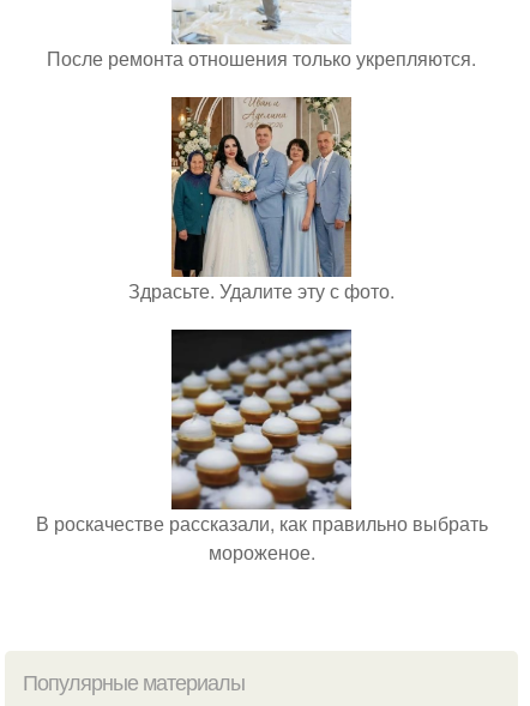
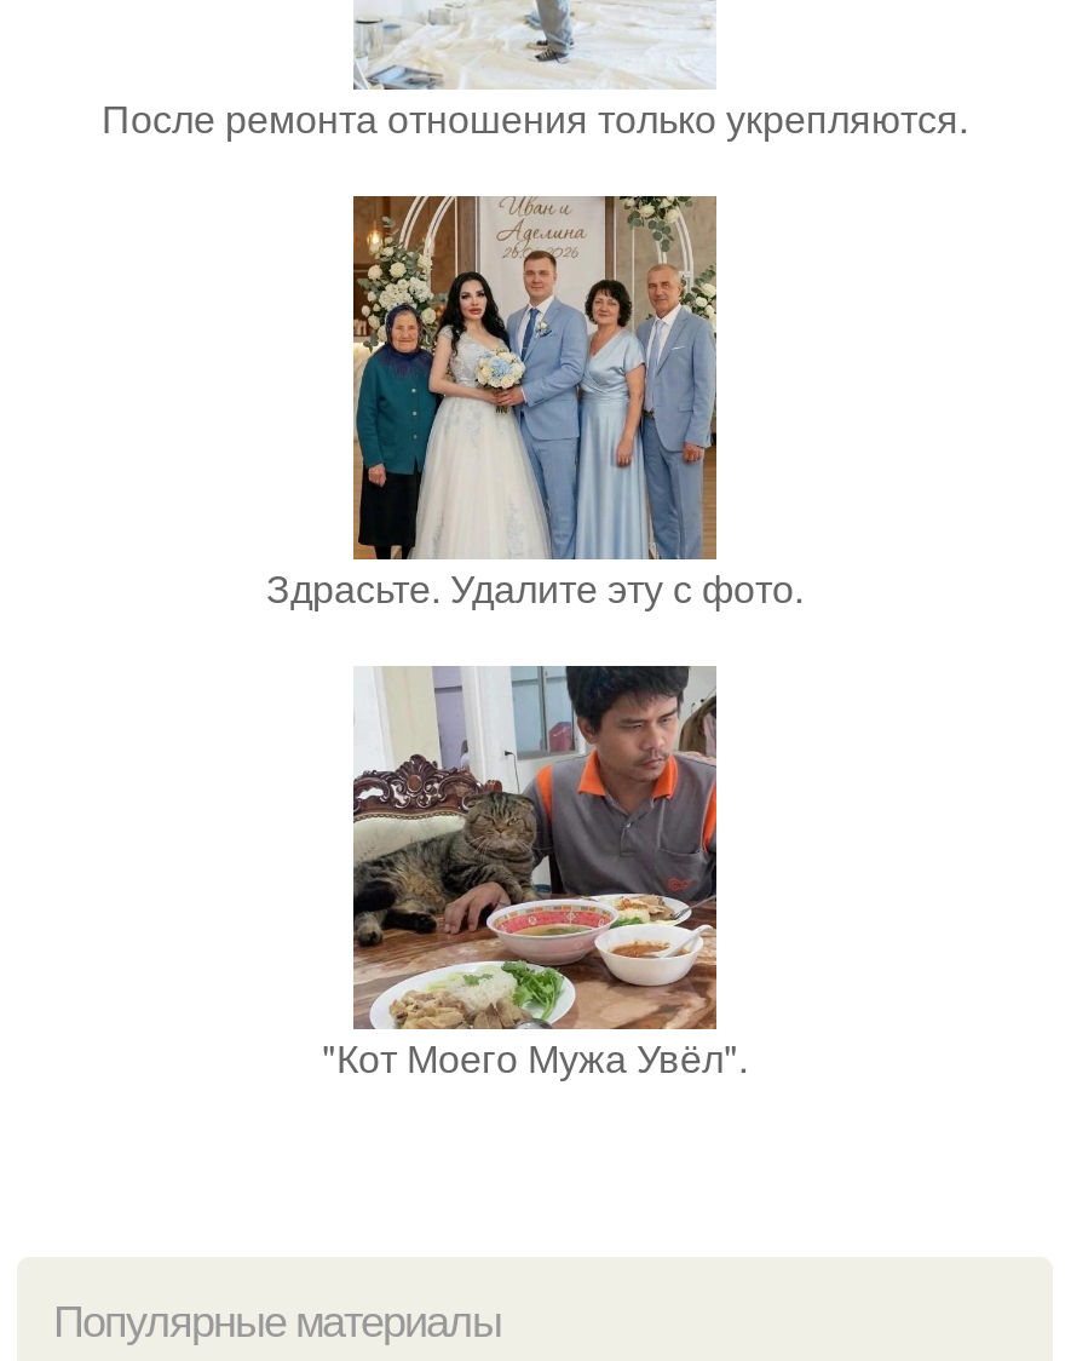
[35,328,487,566] [image] | В роскачестве рассказали, как правильно выбрать | мороженое. -> [322,666,748,1085] [image] | "Кот Моего Мужа Увёл".

